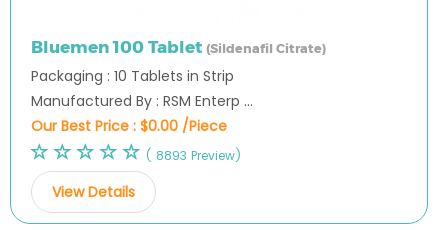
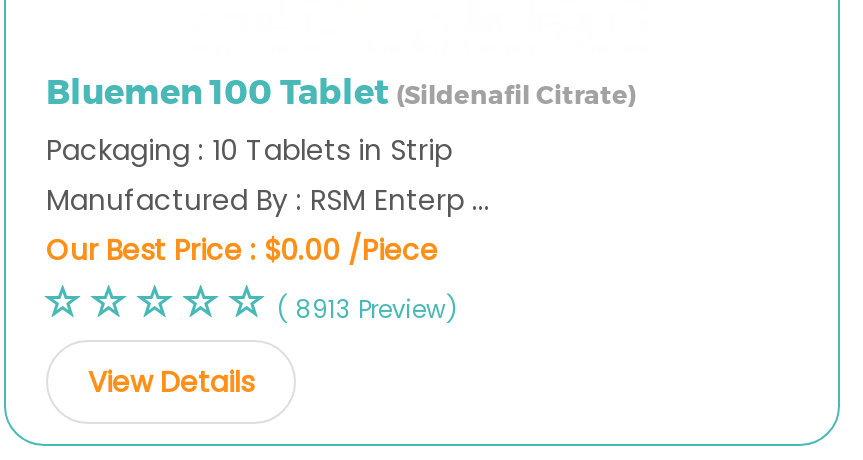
[146,146,241,163] ( 8893 Preview) -> [276,291,458,325] ( 8913 Preview)

